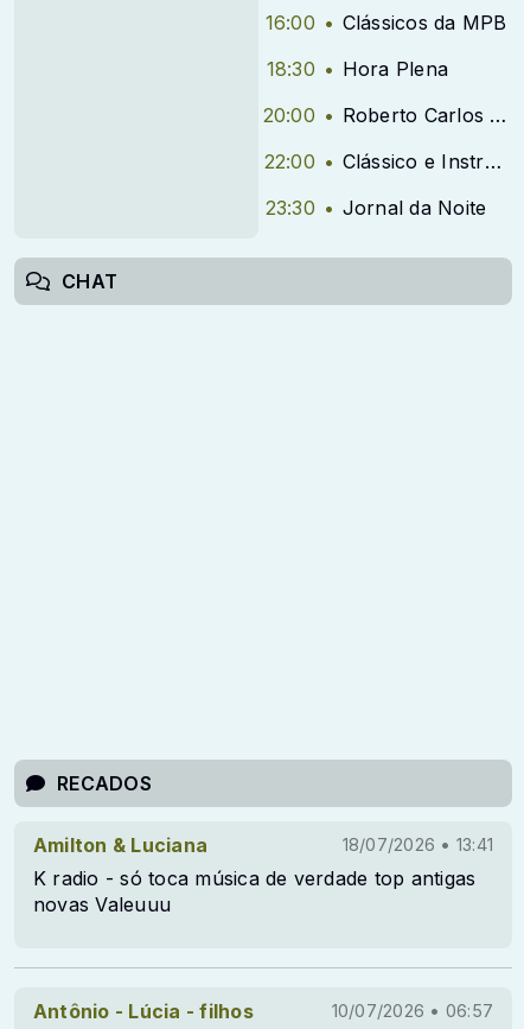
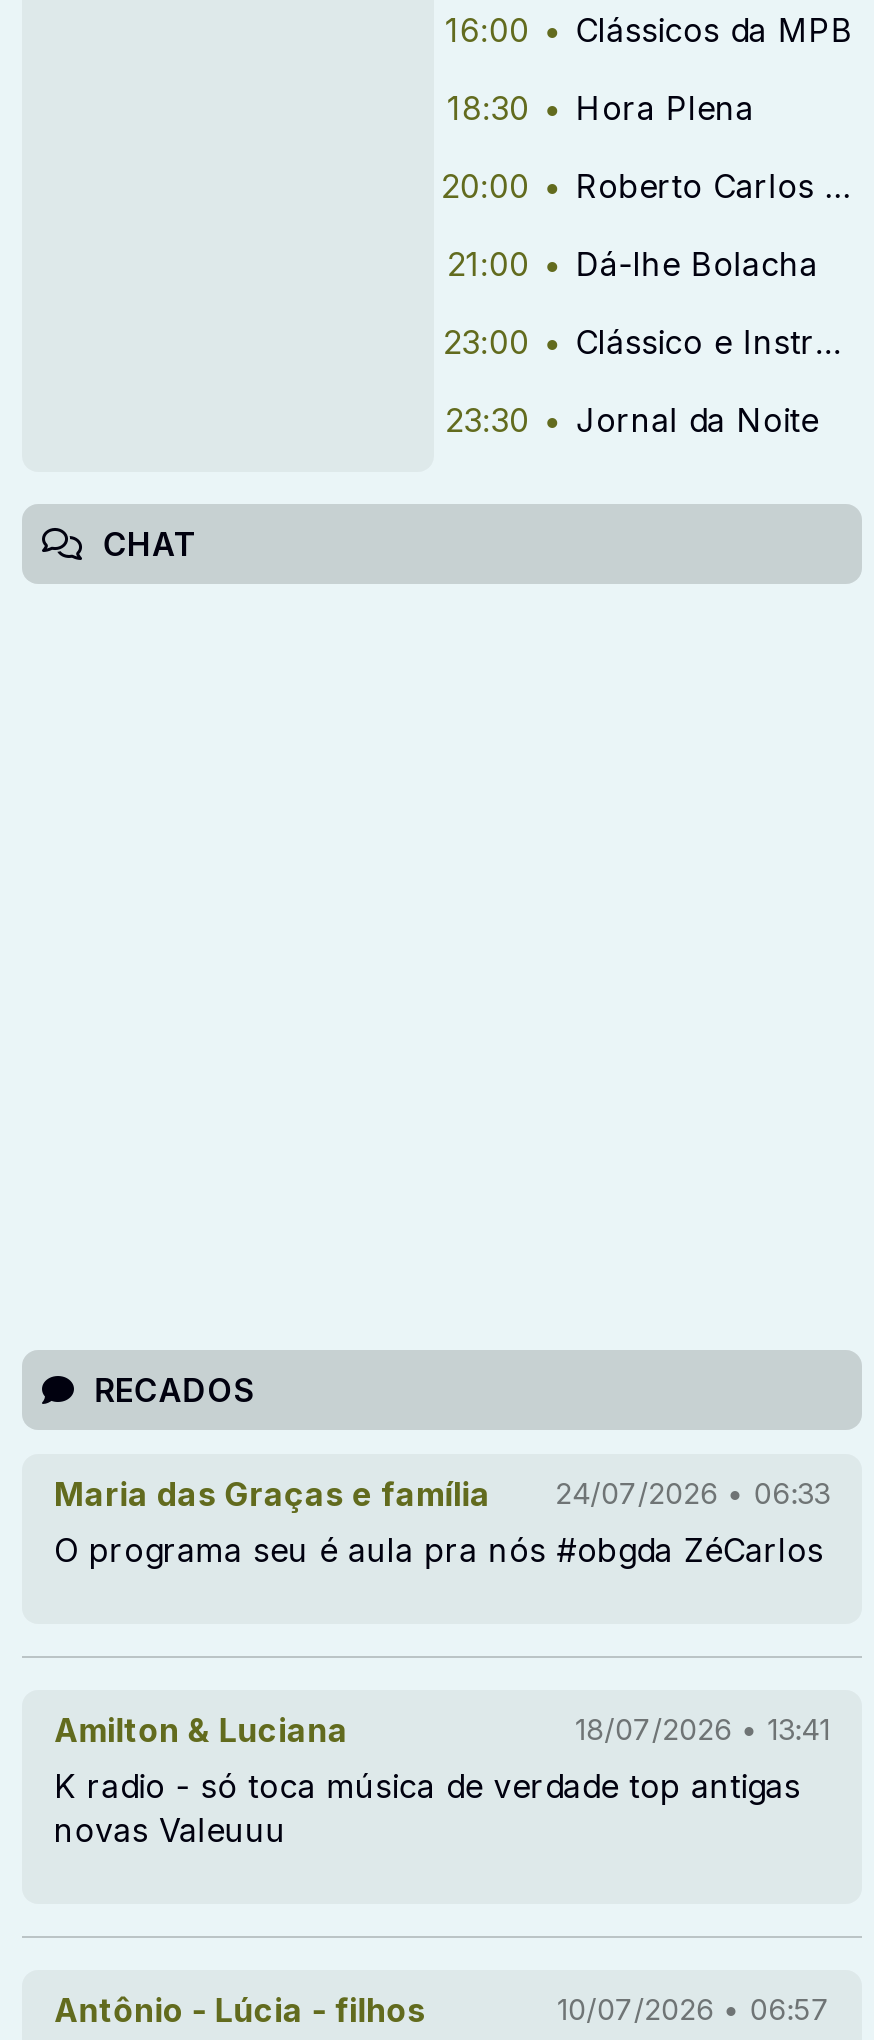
[264,150,315,173] 22:00 -> [443,244,818,362] 21:00 | Dá-lhe Bolacha | 23:00
none -> [54,1474,830,1570] Maria das Graças e família | 24/07/2026 • 06:33 | O programa seu é aula pra nós #obgda ZéCarlos

